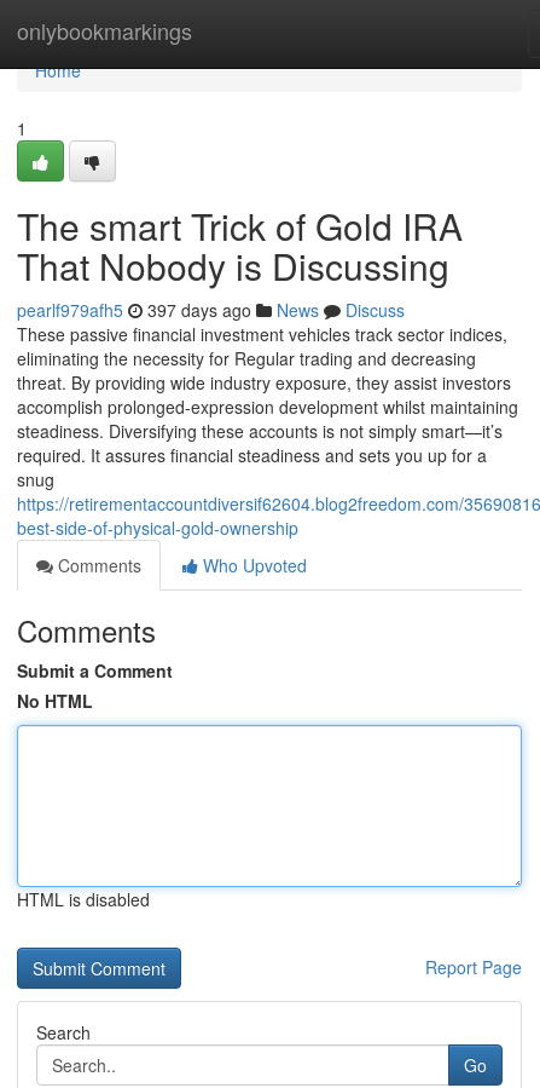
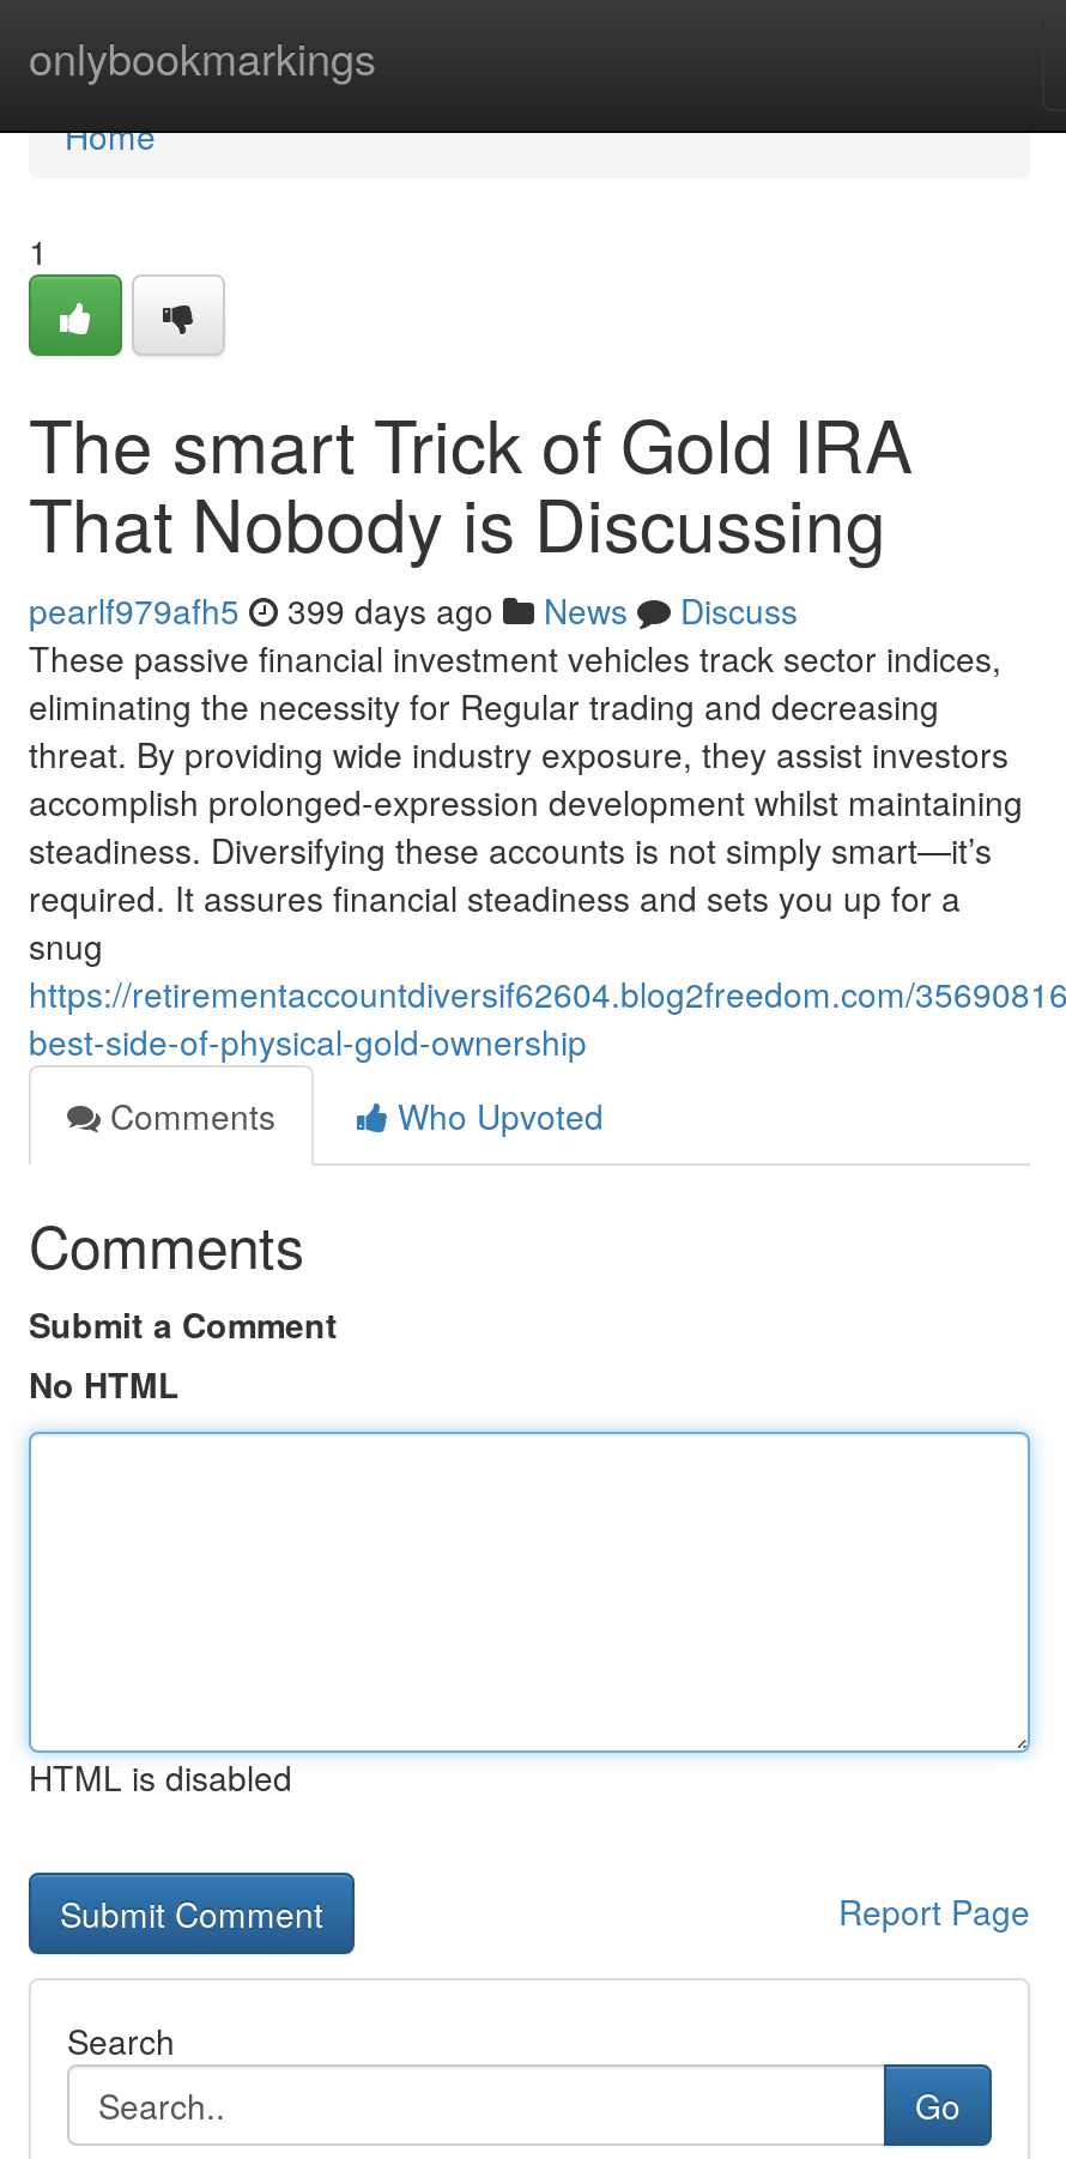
[17,298,405,322] pearlf979afh5 397 days ago News Discuss -> [29,586,798,634] pearlf979afh5 399 days ago News Discuss

